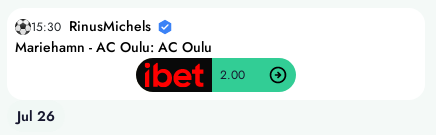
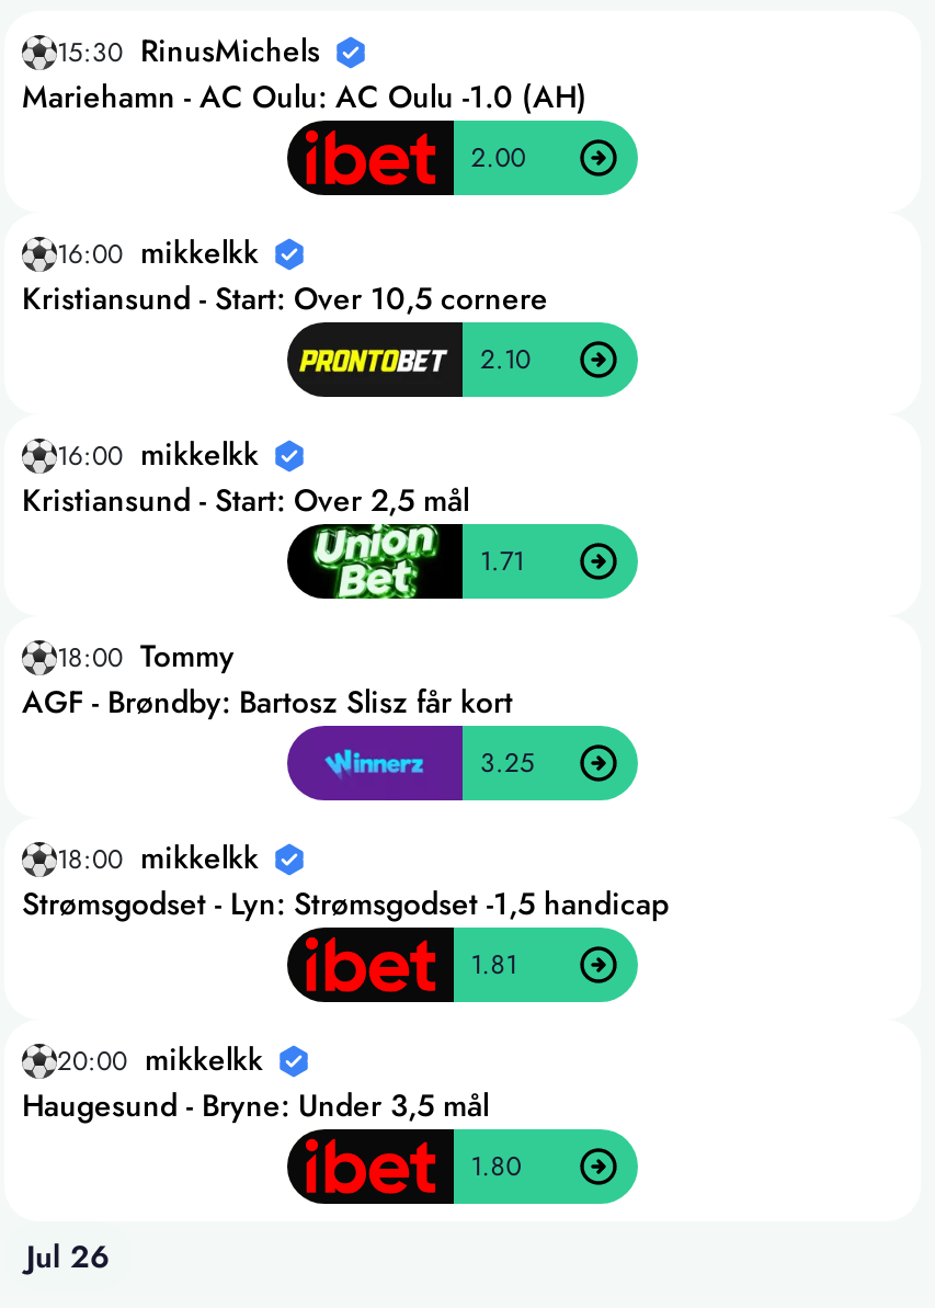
[15,37,212,57] Mariehamn - AC Oulu: AC Oulu -> [22,75,588,118] Mariehamn - AC Oulu: AC Oulu -1.0 (AH)
none -> [22,230,669,1186] 16:00 mikkelkk | Kristiansund - Start: Over 10,5 cornere | 2.10 | 16:00 mikkelkk | Kristiansund - Start: Over 2,5 mål | 1.71 | 18:00 Tommy | AGF - Brøndby: Bartosz Slisz får kort | 3.25 | 18:00 mikkelkk | Strømsgodset - Lyn: Strømsgodset -1,5 handicap | 1.81 | 20:00 mikkelkk | Haugesund - Bryne: Under 3,5 mål | 1.80

